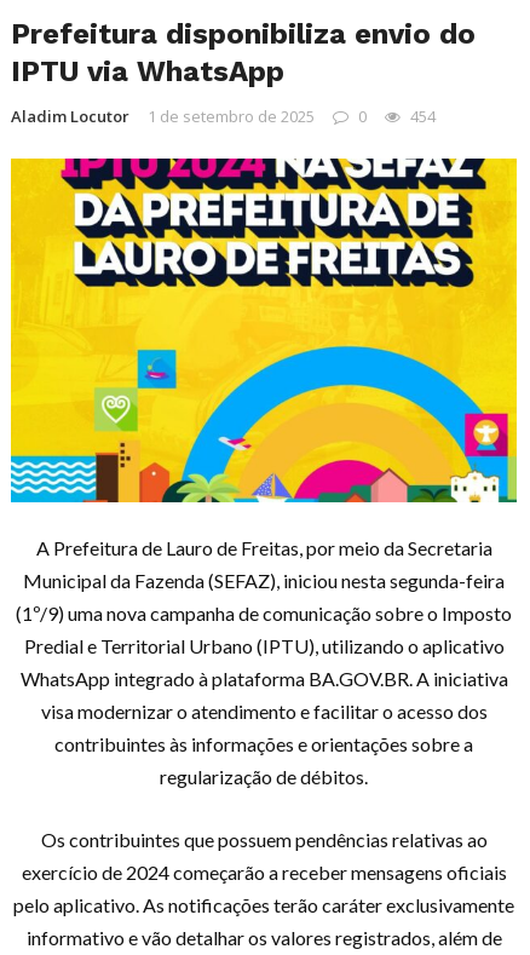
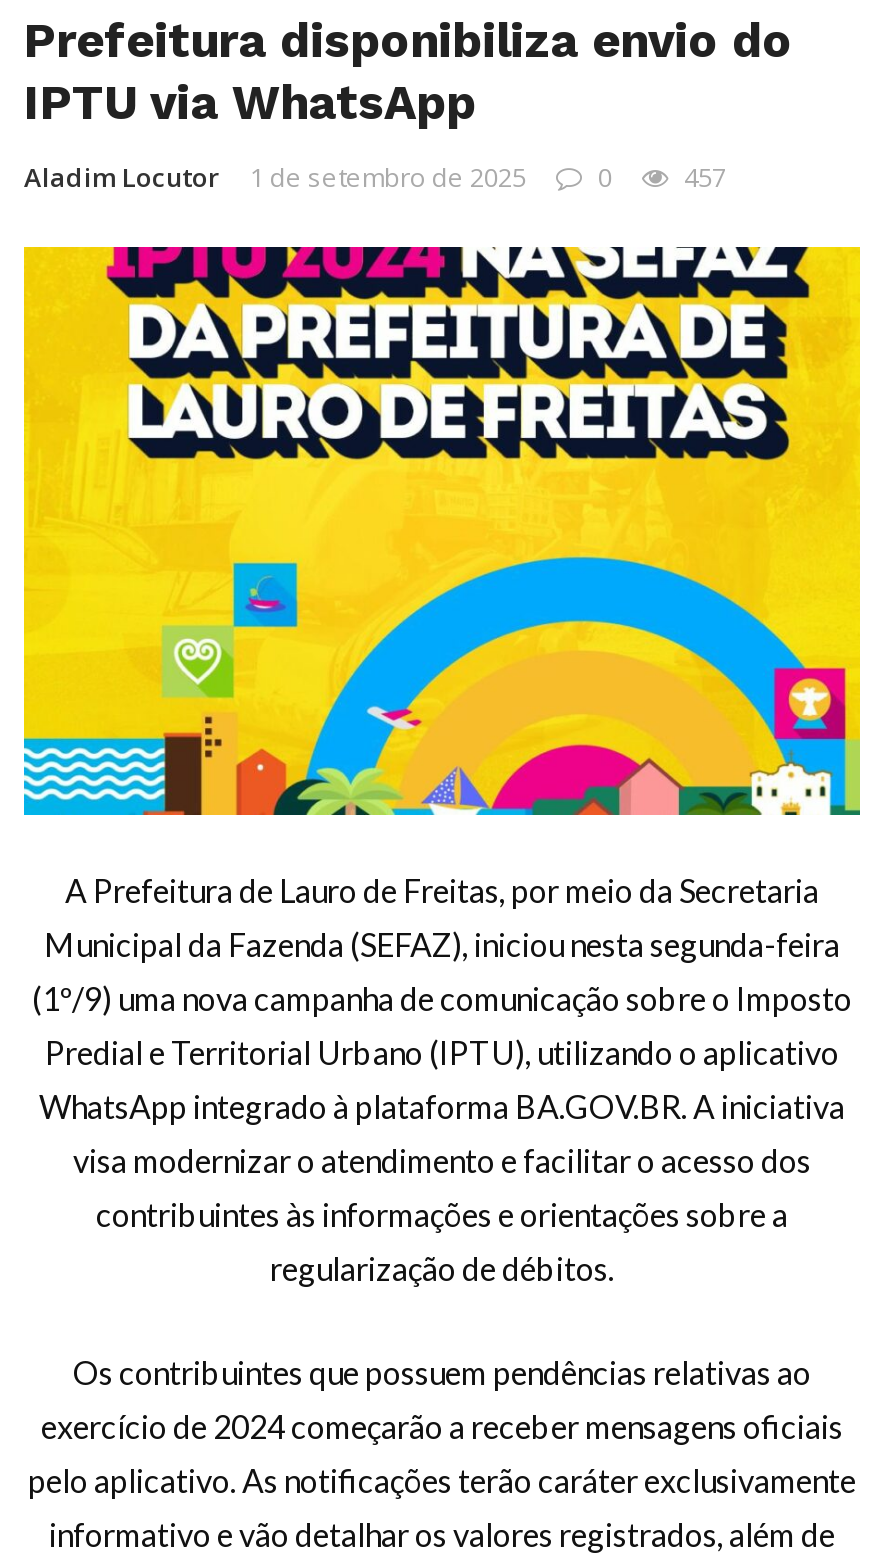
[11,106,436,128] Aladim Locutor 1 de setembro de 2025 0 454 -> [24,160,726,196] Aladim Locutor 1 de setembro de 2025 0 457

